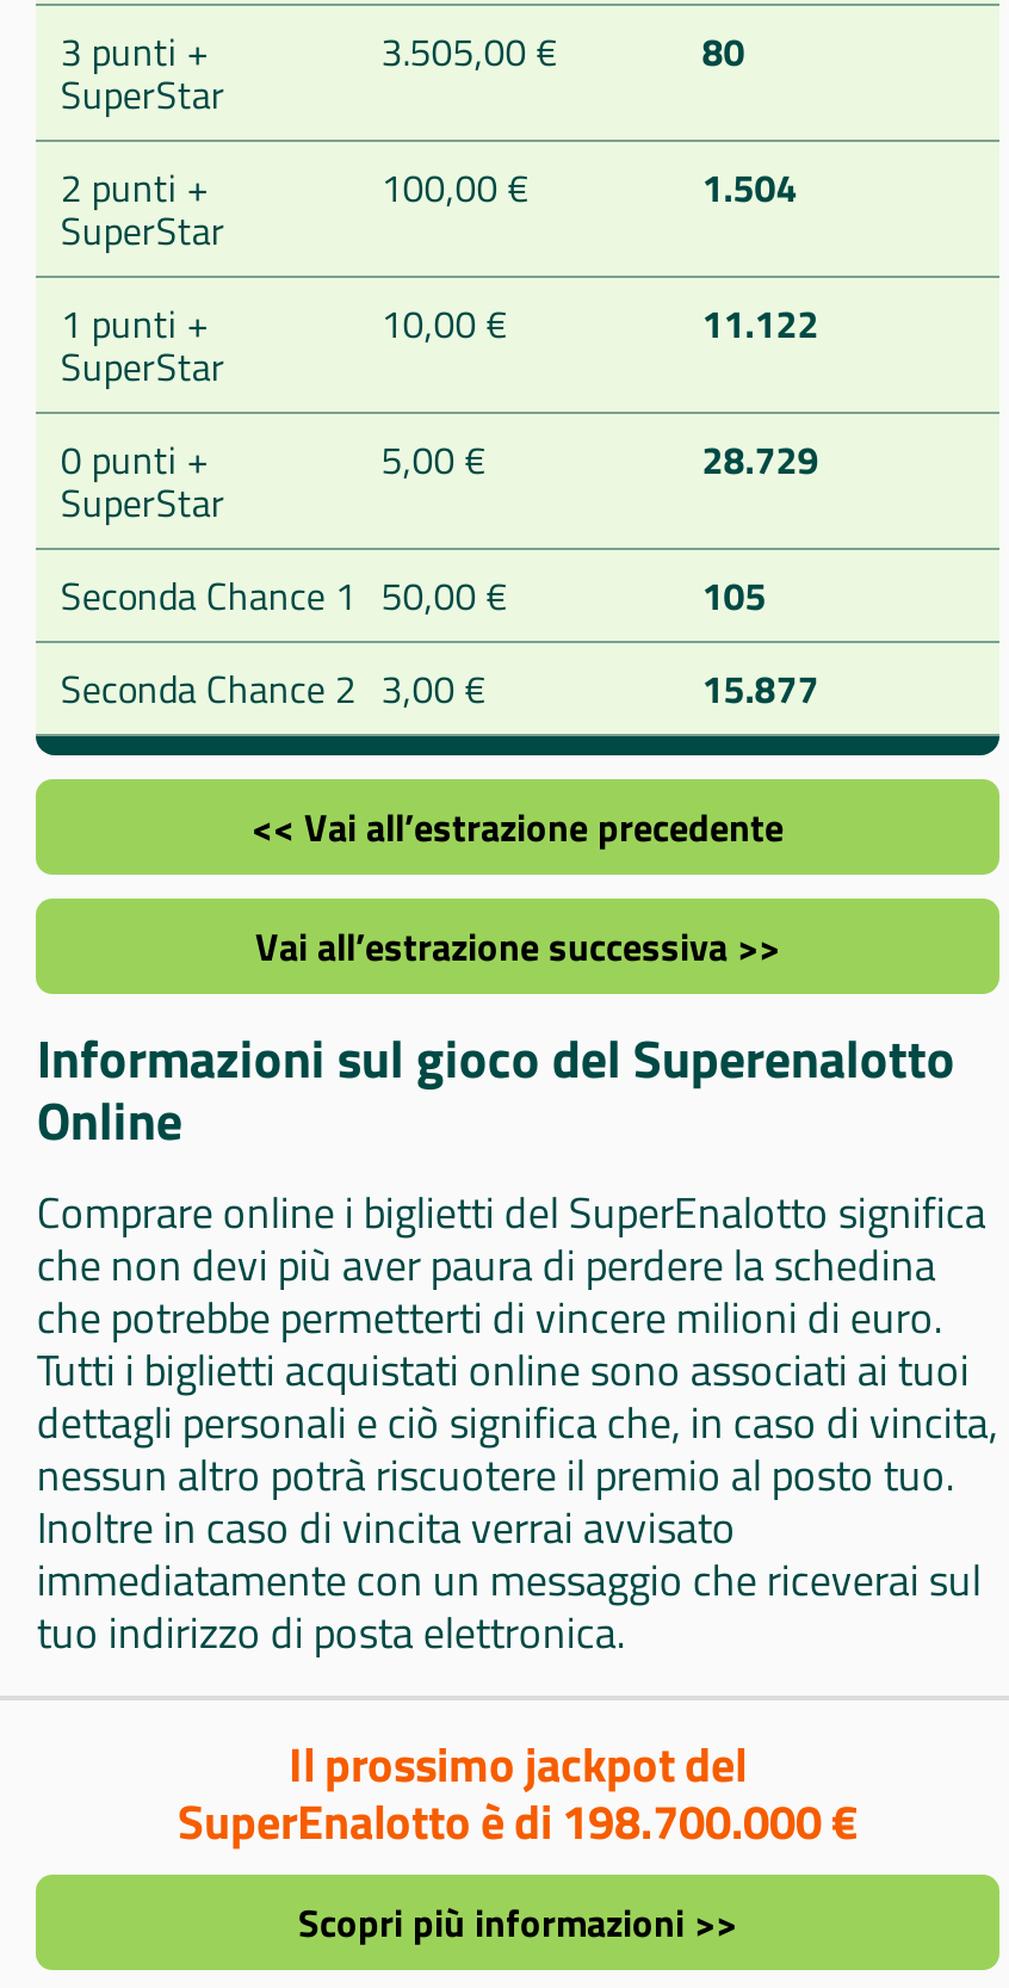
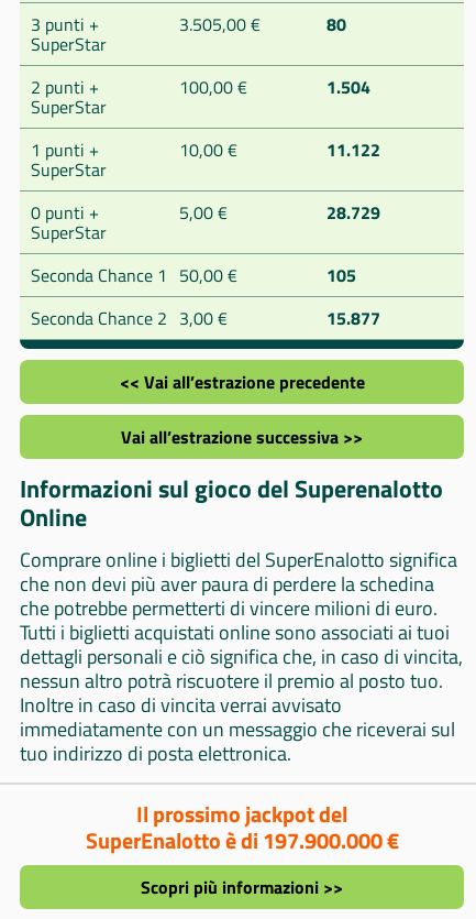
[178,1784,858,1858] SuperEnalotto è di 198.700.000 € -> [85,823,398,858] SuperEnalotto è di 197.900.000 €

